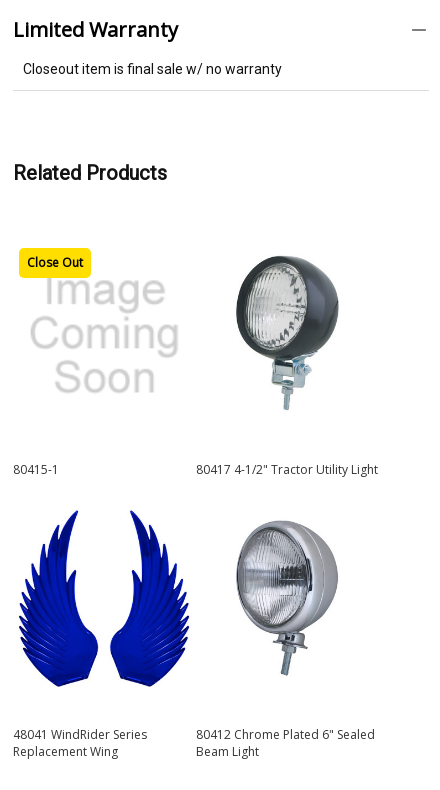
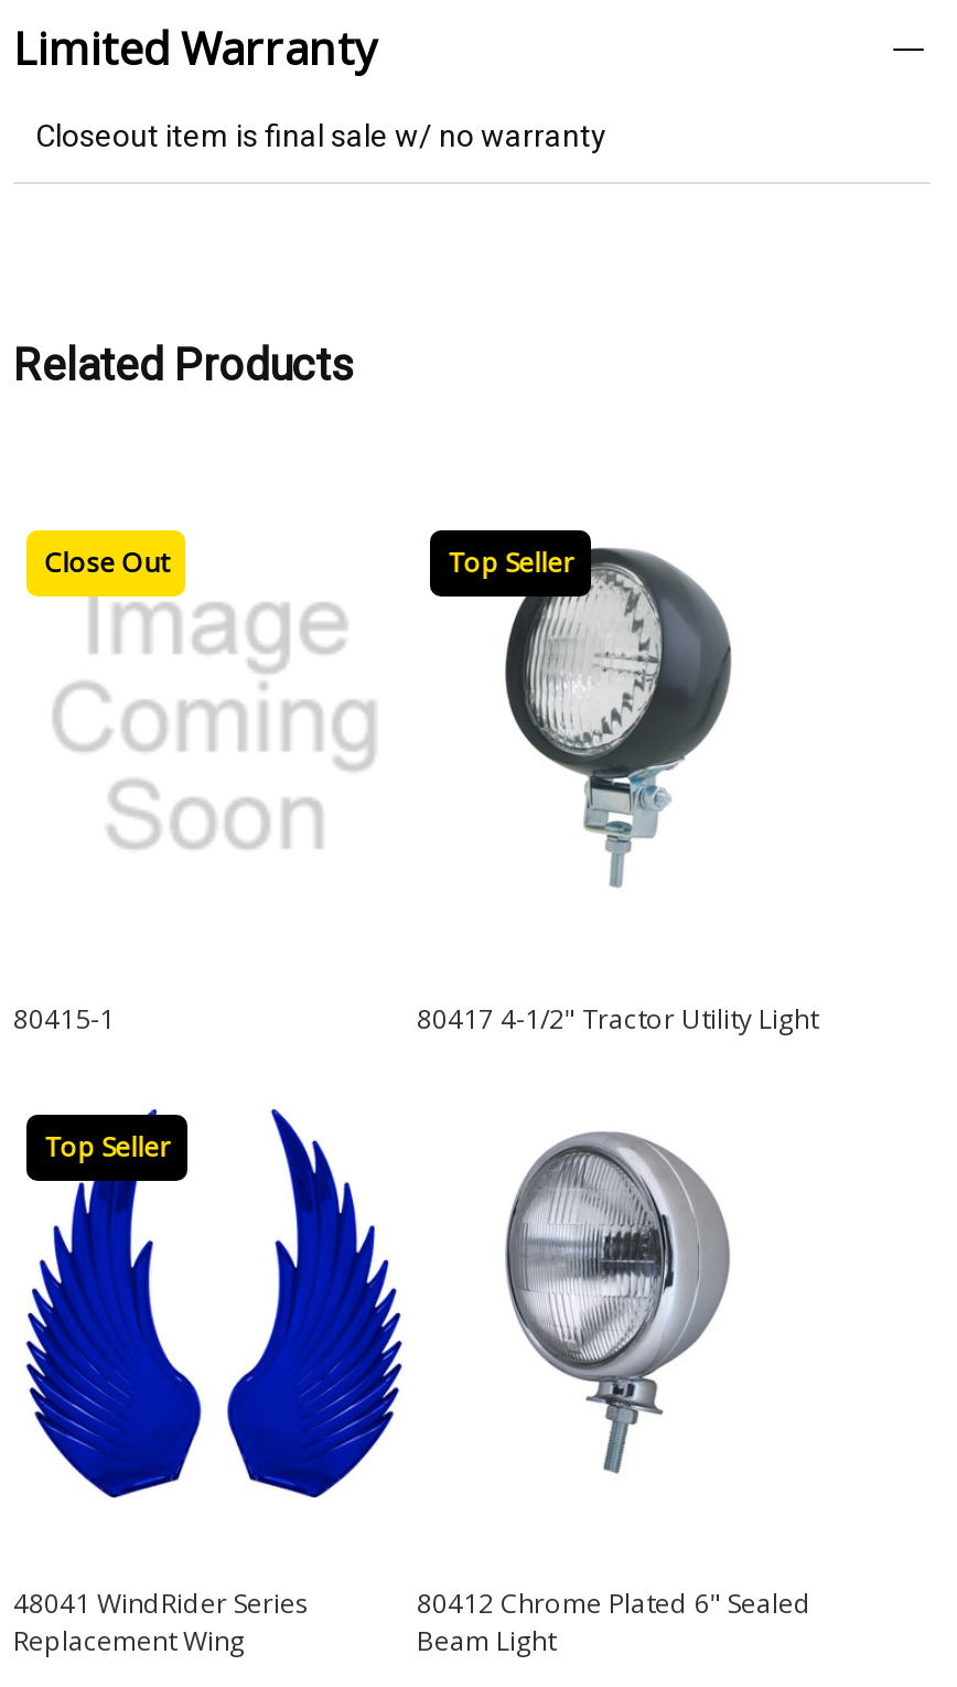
none -> [448,544,574,581] Top Seller
none -> [45,1128,170,1165] Top Seller

